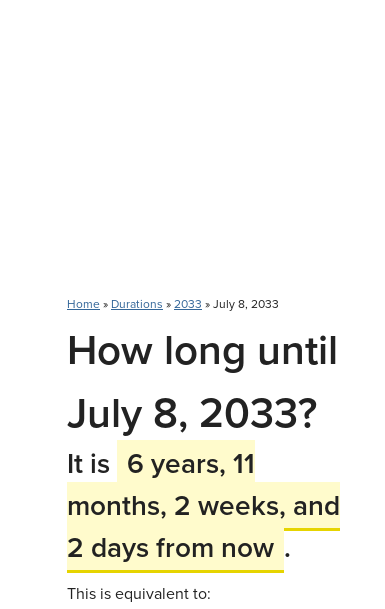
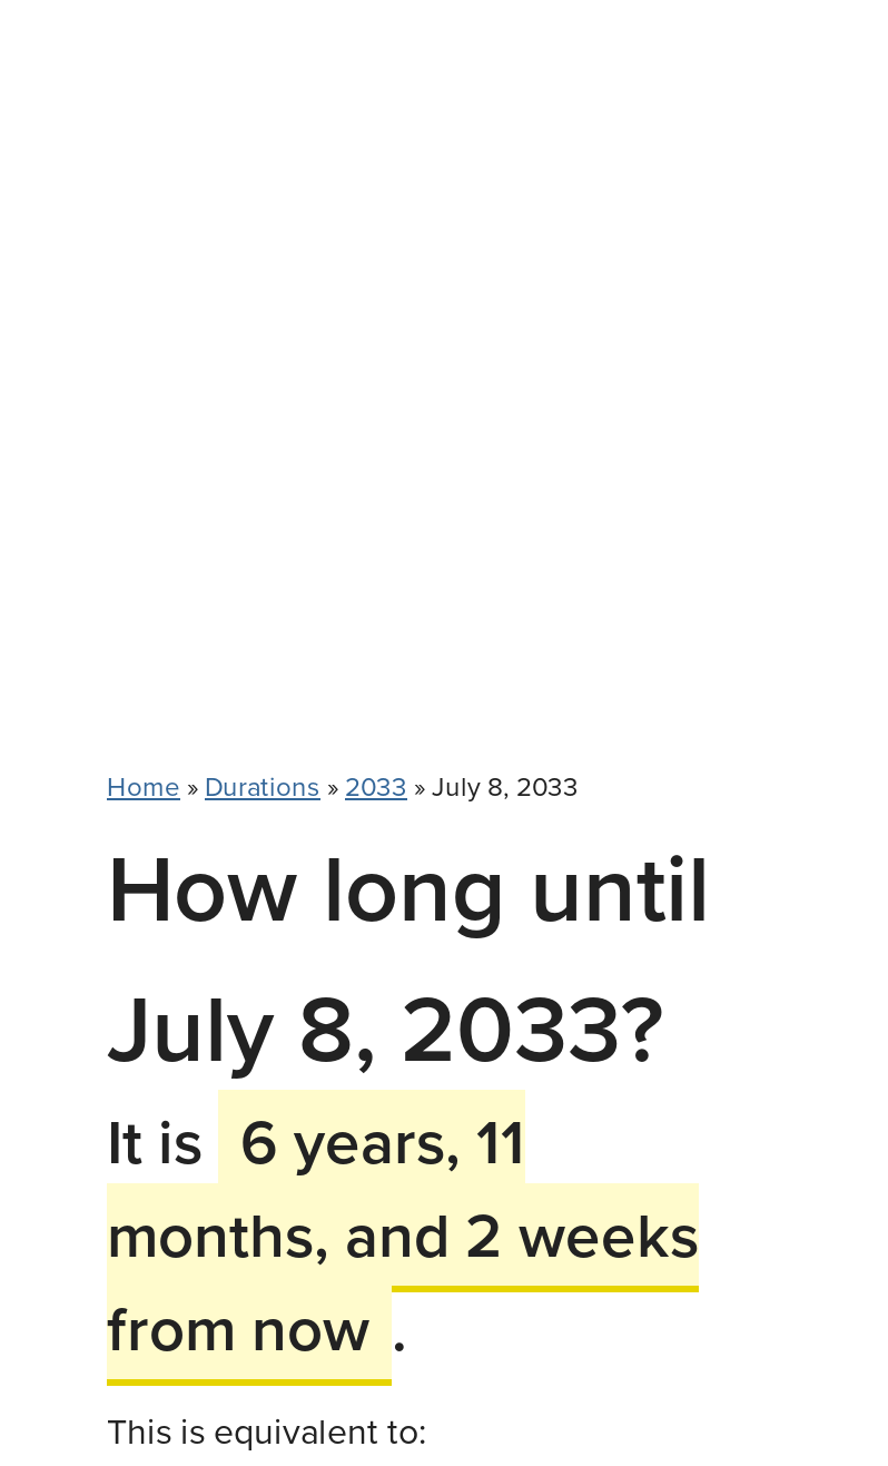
[67,485,340,567] months, 2 weeks, and | 2 days from now . -> [107,1190,699,1372] months, and 2 weeks | from now .

